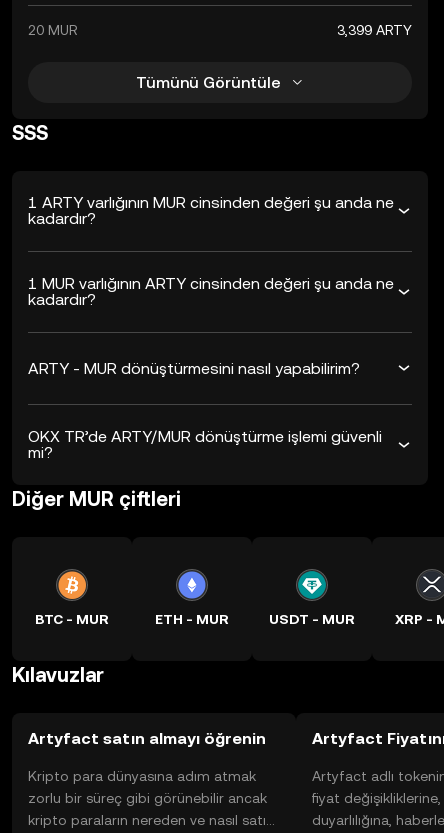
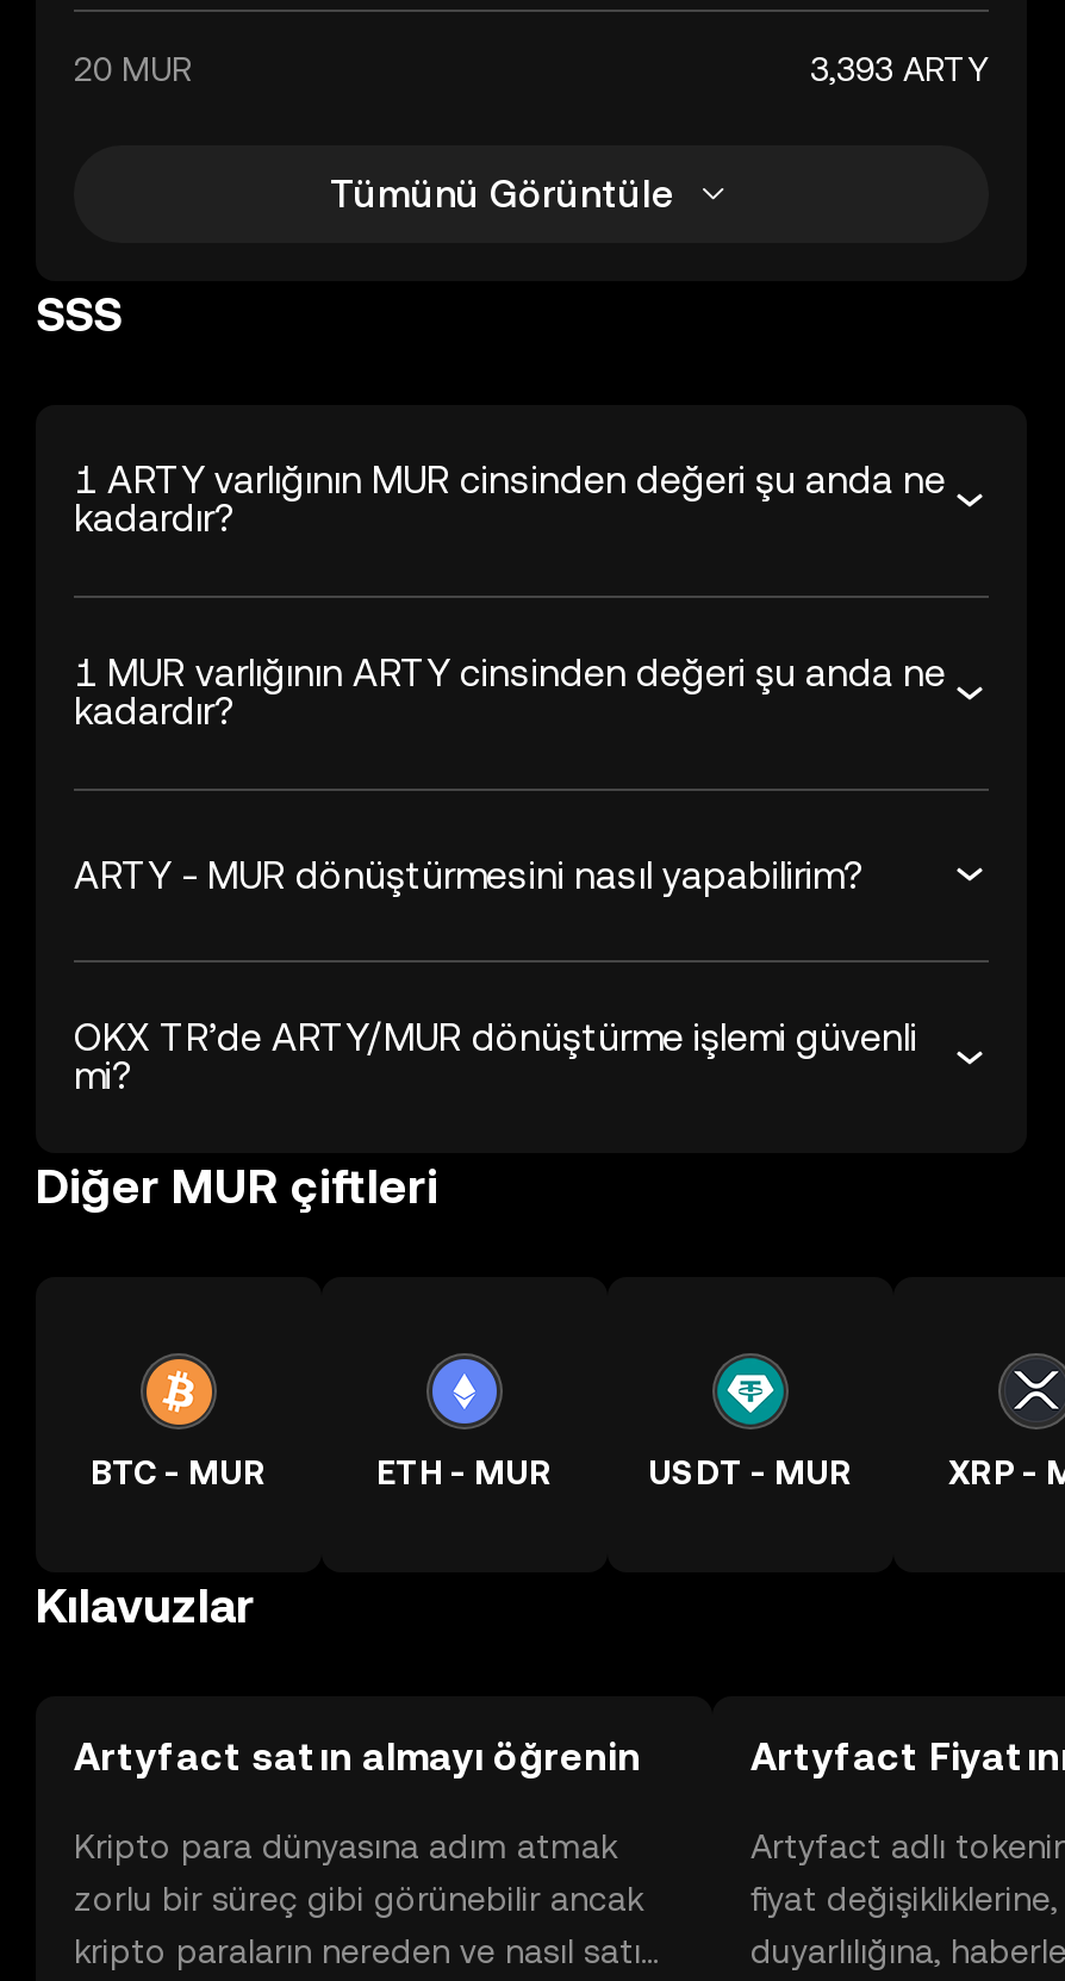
[337,22,412,38] 3,399 ARTY -> [810,50,989,88] 3,393 ARTY

